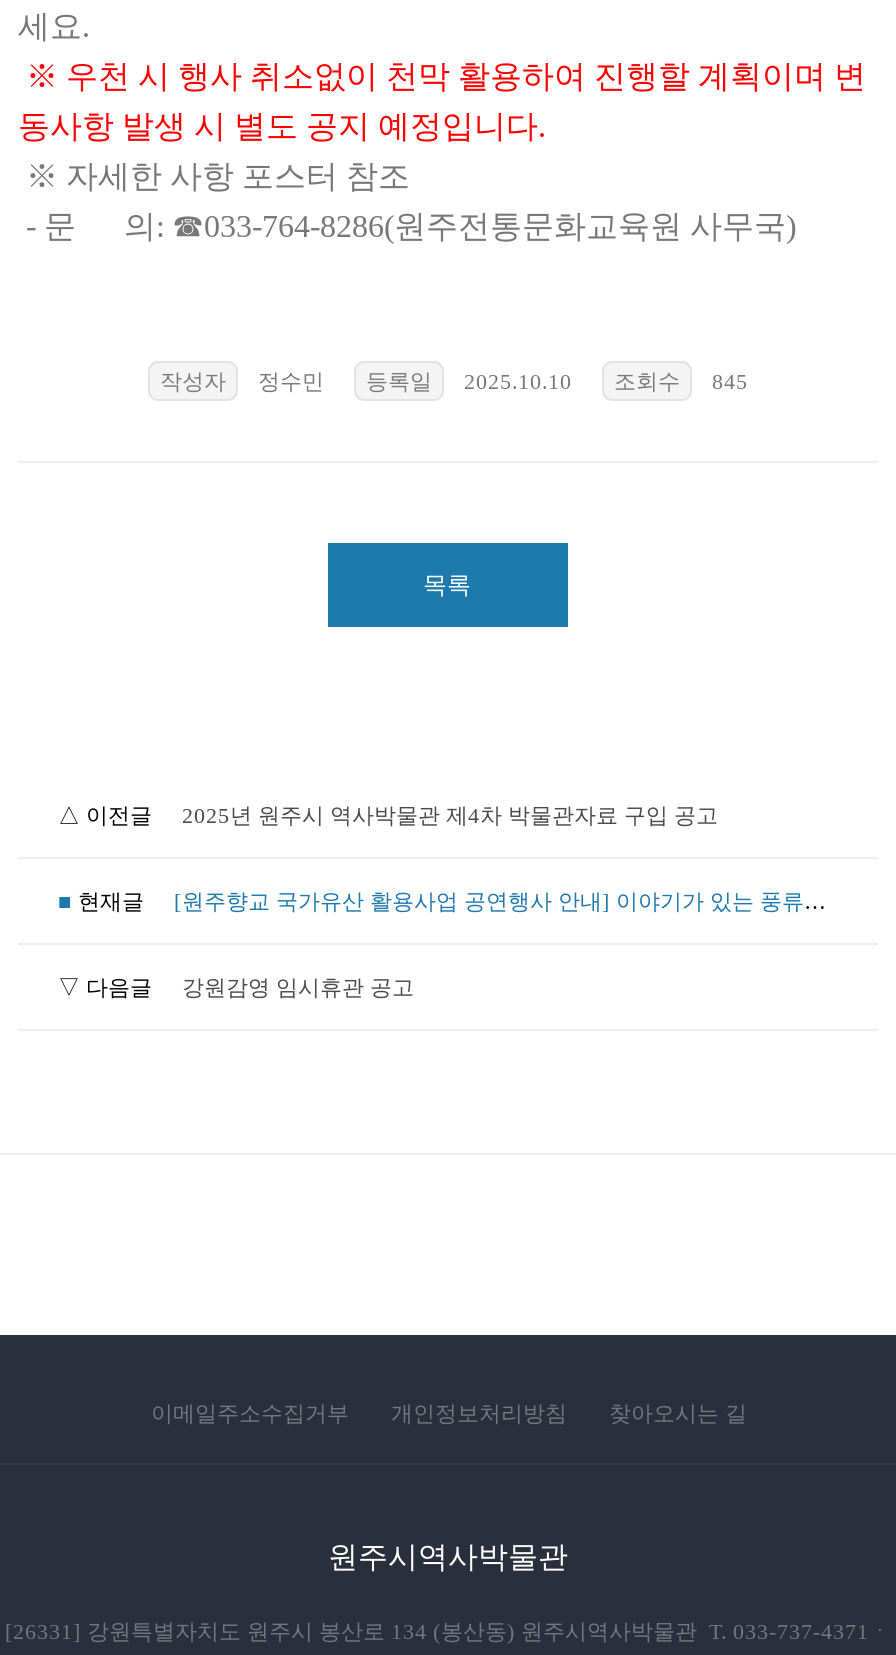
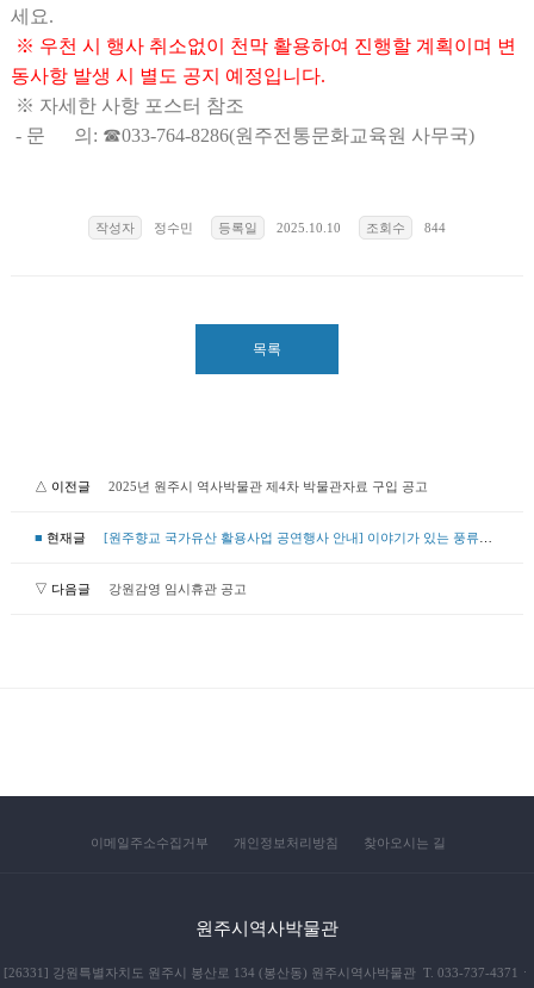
[160,369,748,393] 작성자 정수민 등록일 2025.10.10 조회수 845 -> [95,220,446,235] 작성자 정수민 등록일 2025.10.10 조회수 844

